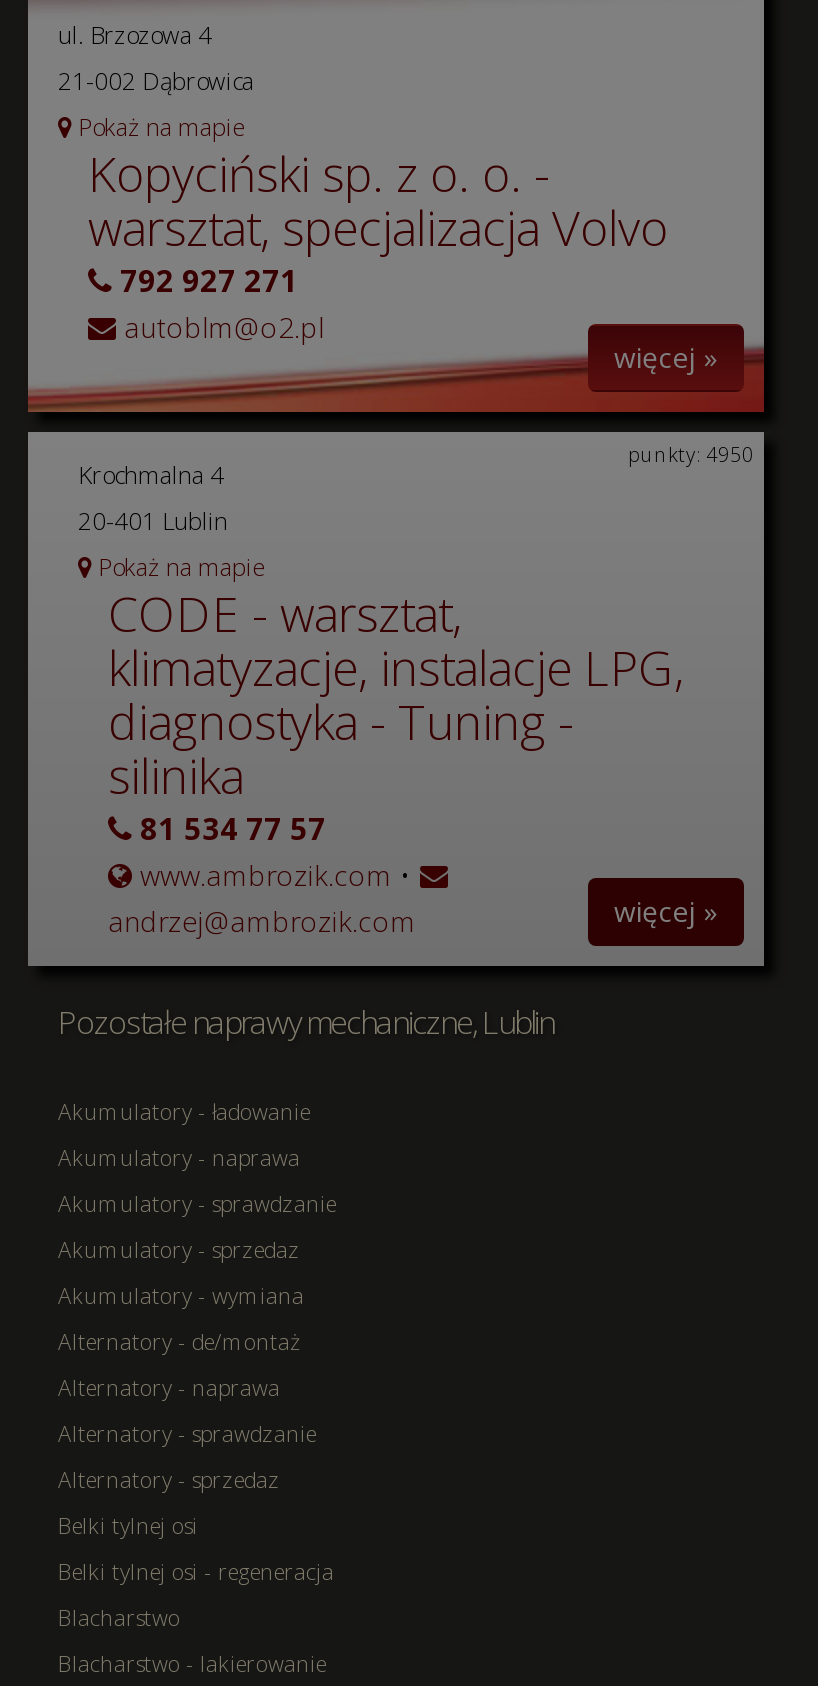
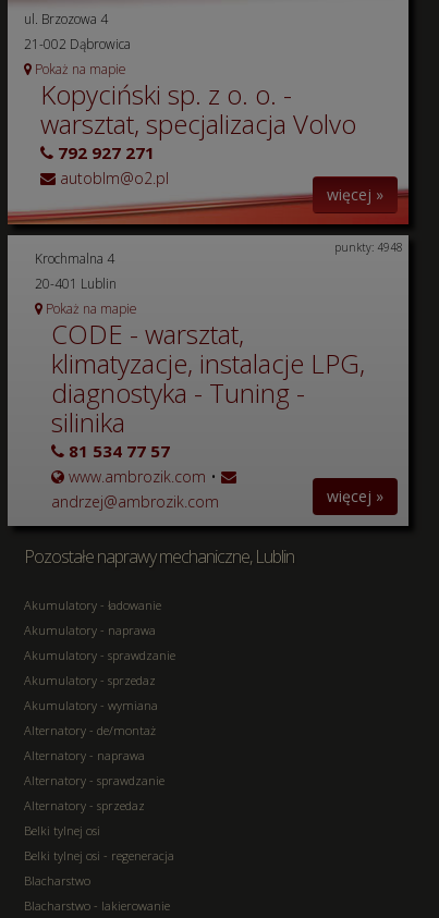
[628,440,754,468] punkty: 4950 -> [334,240,403,255] punkty: 4948

